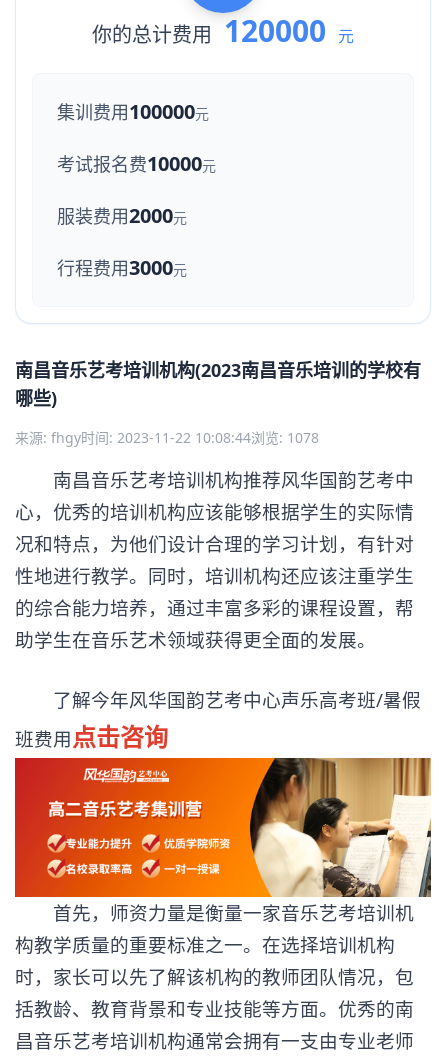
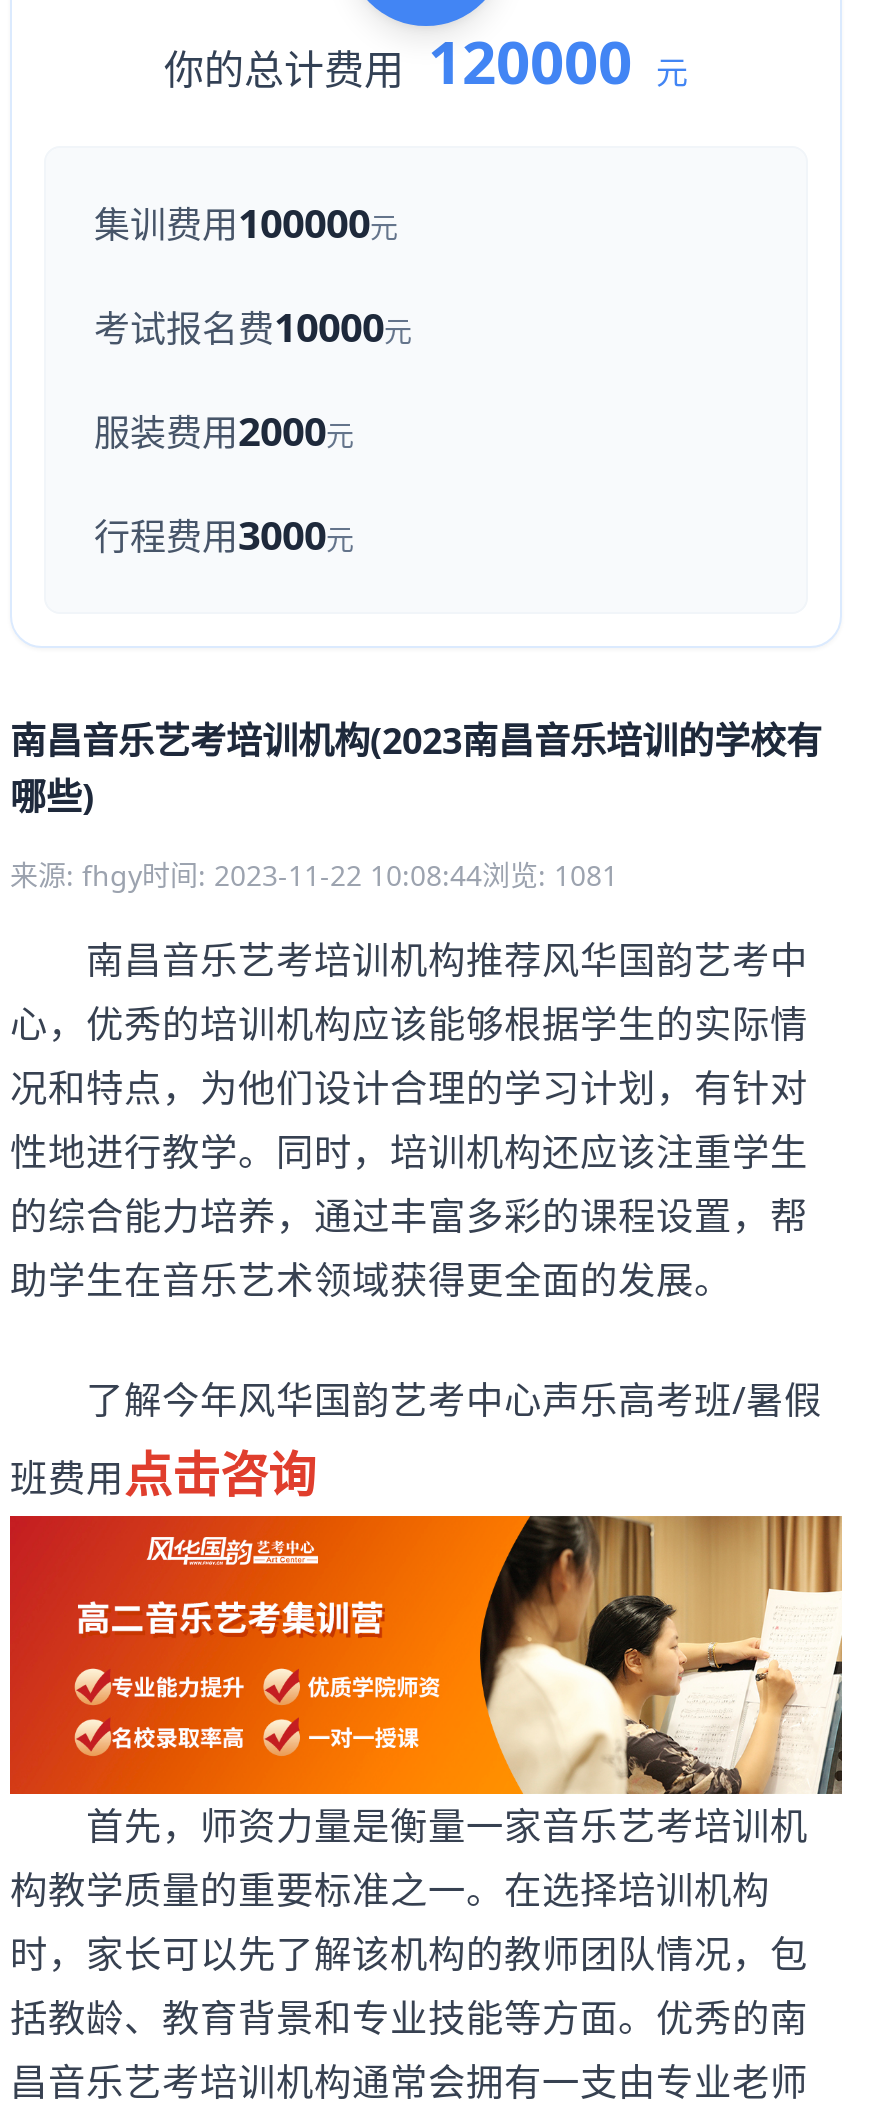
[15,428,319,447] 来源: fhgy时间: 2023-11-22 10:08:44浏览: 1078 -> [10,856,618,894] 来源: fhgy时间: 2023-11-22 10:08:44浏览: 1081

